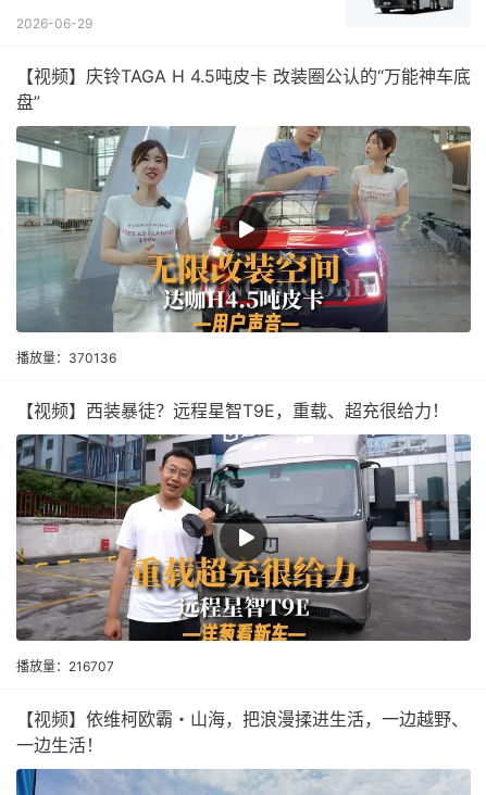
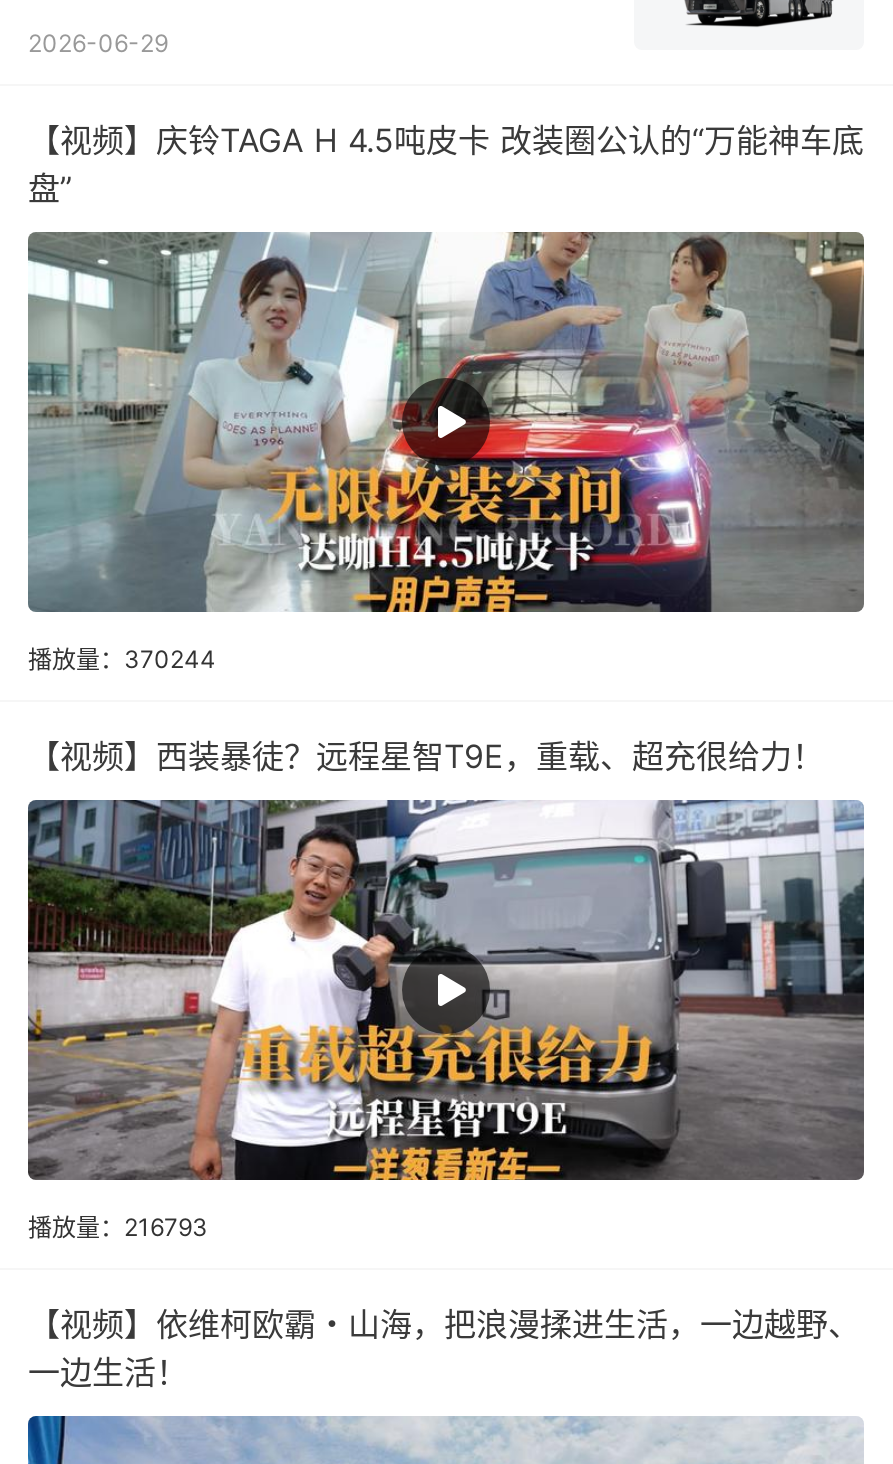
[16,350,116,366] 播放量：370136 -> [28,644,216,674] 播放量：370244
[16,658,114,674] 播放量：216707 -> [28,1212,208,1242] 播放量：216793

